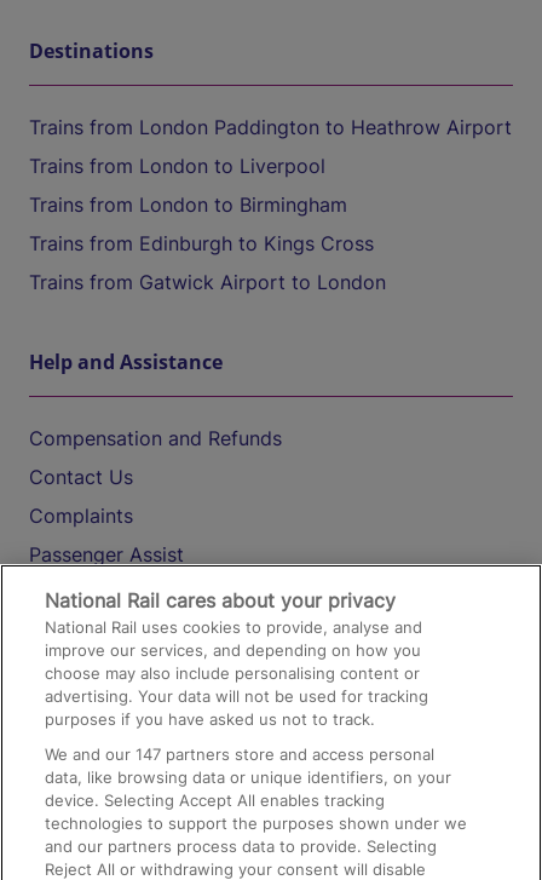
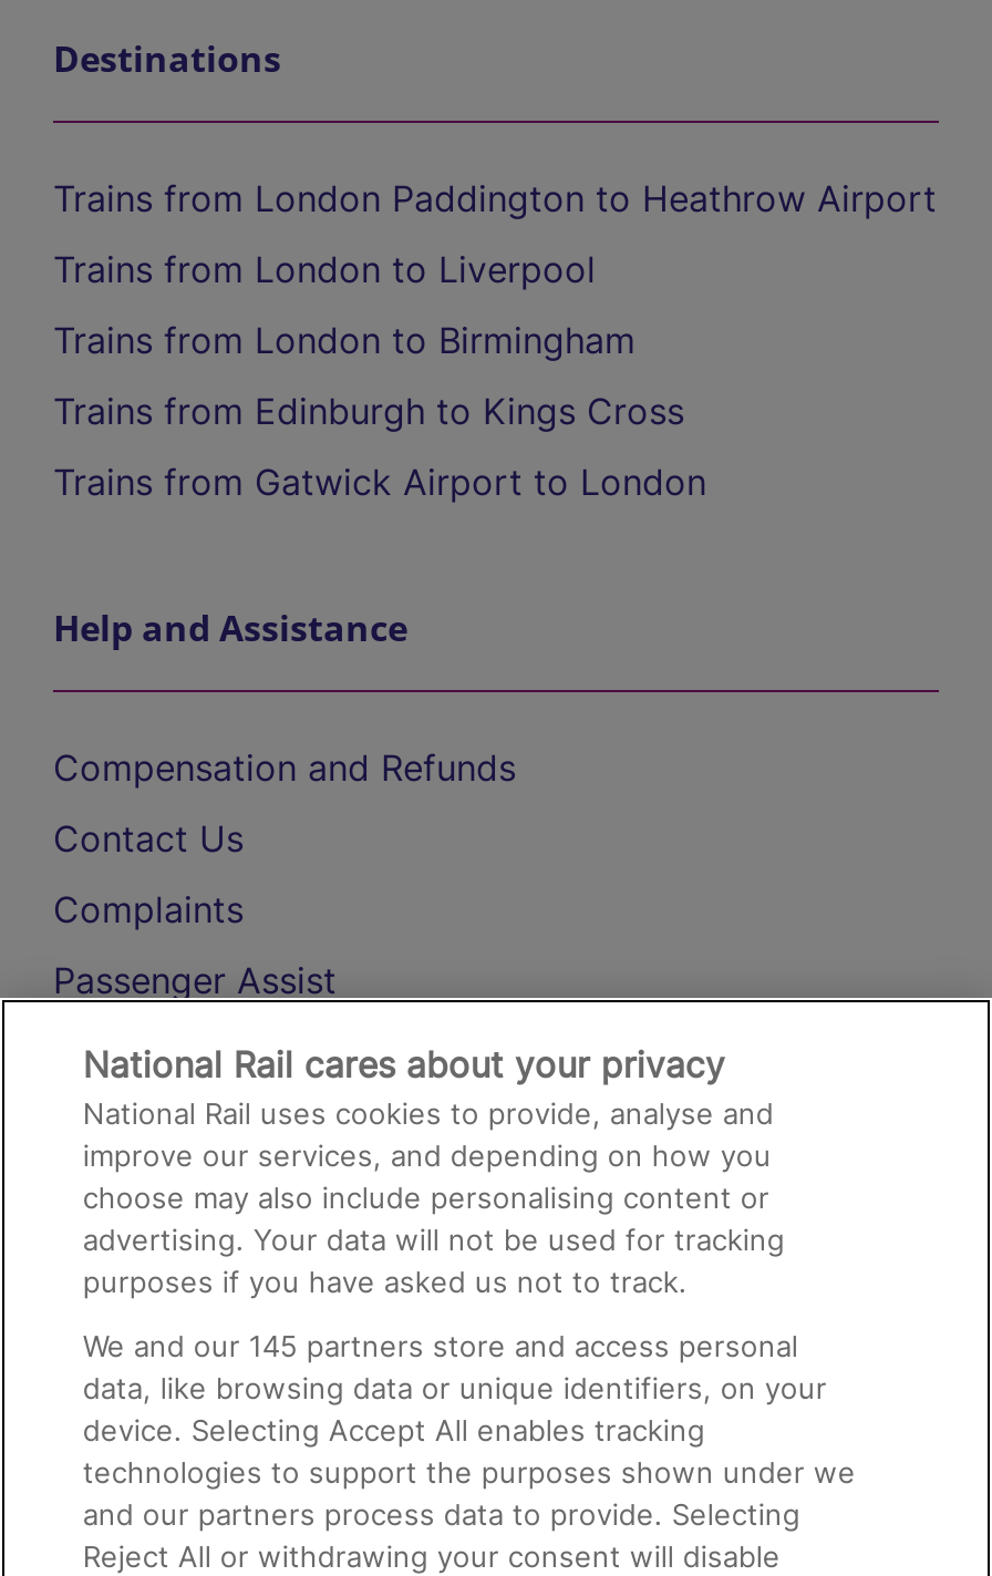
[45,744,435,764] We and our 147 partners store and access personal -> [83,1328,798,1363] We and our 145 partners store and access personal

